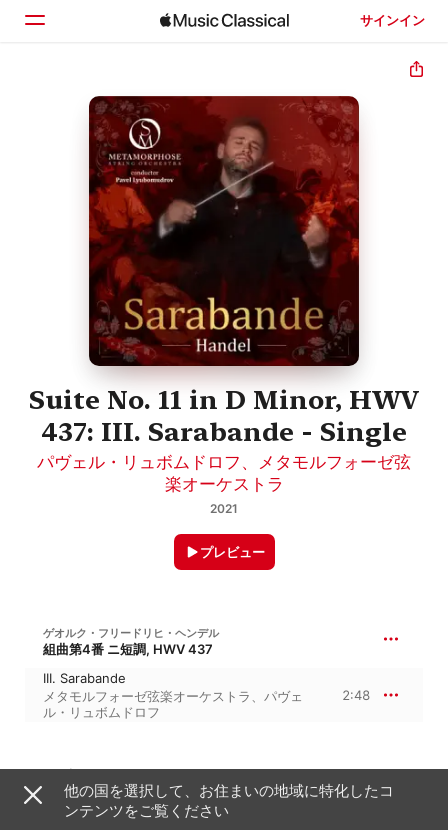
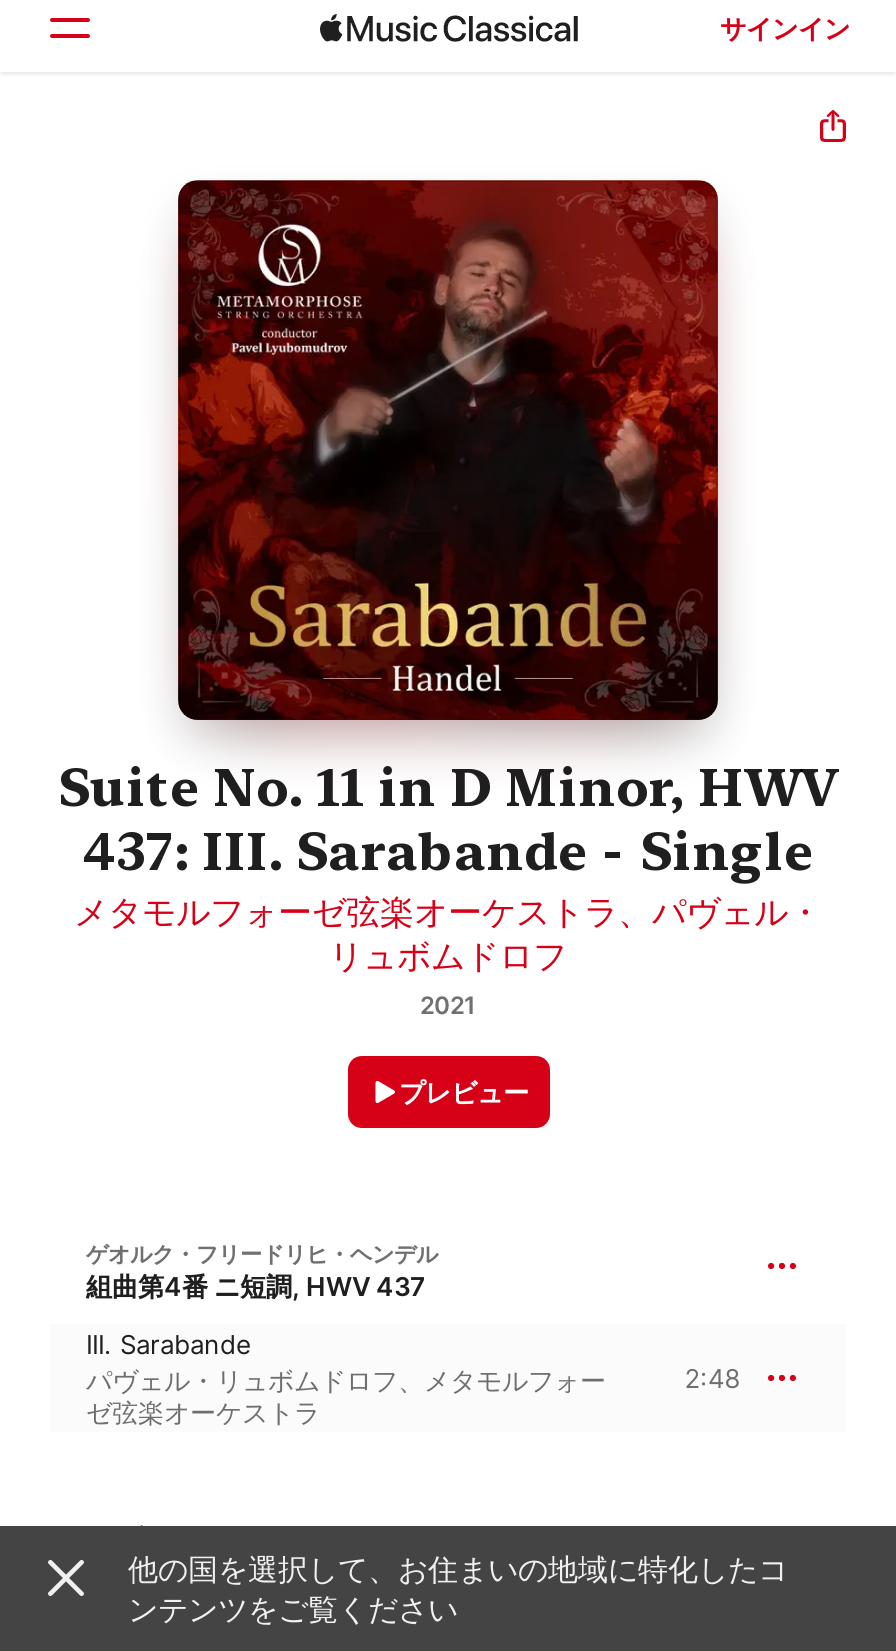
[37,452,411,494] パヴェル・リュボムドロフ、メタモルフォーゼ弦 | 楽オーケストラ -> [74,893,822,977] メタモルフォーゼ弦楽オーケストラ、パヴェル・ | リュボムドロフ
[43,688,303,720] メタモルフォーゼ弦楽オーケストラ、パヴェ | ル・リュボムドロフ -> [86,1365,606,1429] パヴェル・リュボムドロフ、メタモルフォー | ゼ弦楽オーケストラ

